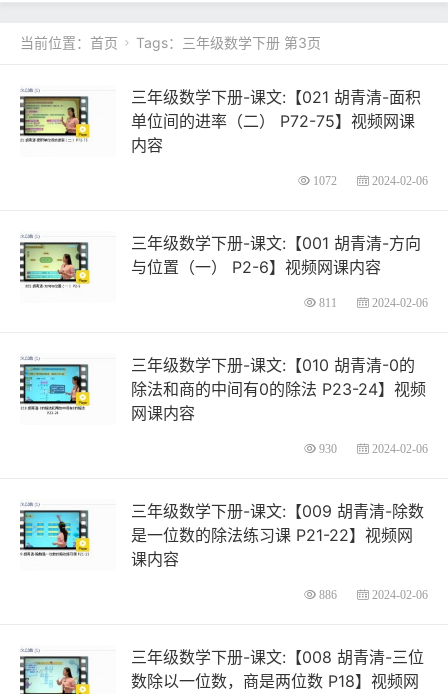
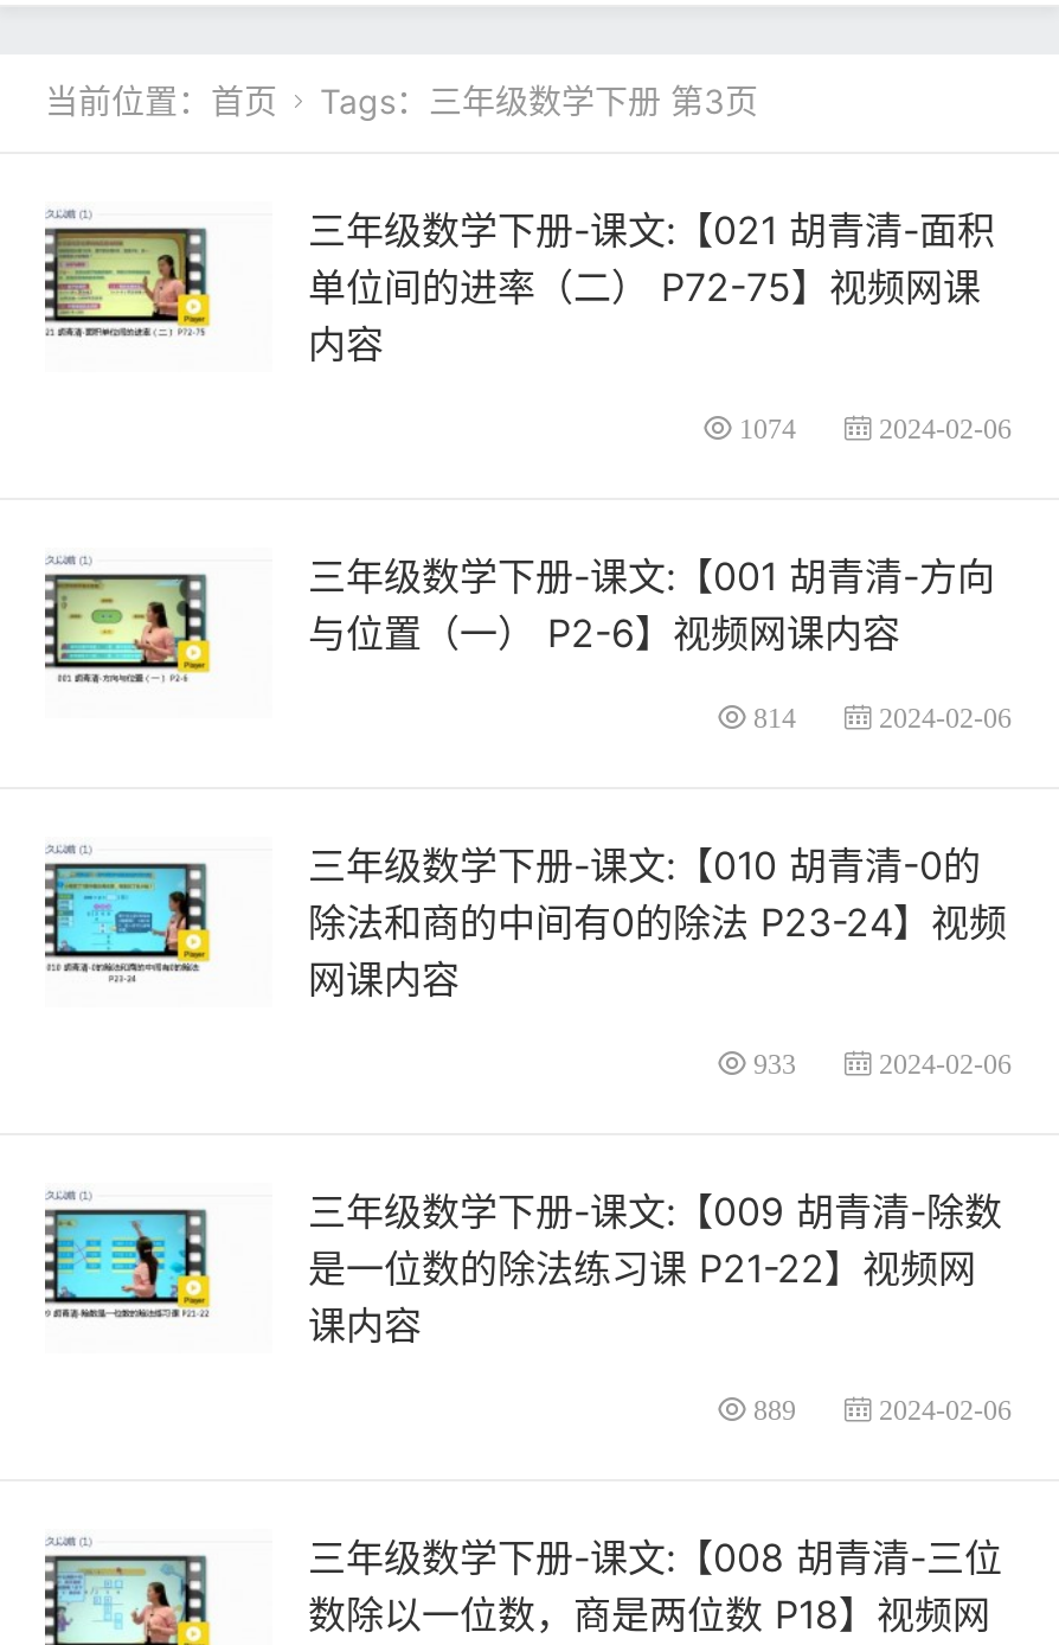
[313,174,337,187] 1072 -> [739,412,796,443] 1074
[319,296,337,309] 811 -> [753,702,796,732] 814
[319,442,337,455] 930 -> [753,1048,796,1078] 933
[319,588,337,601] 886 -> [753,1394,796,1425] 889

